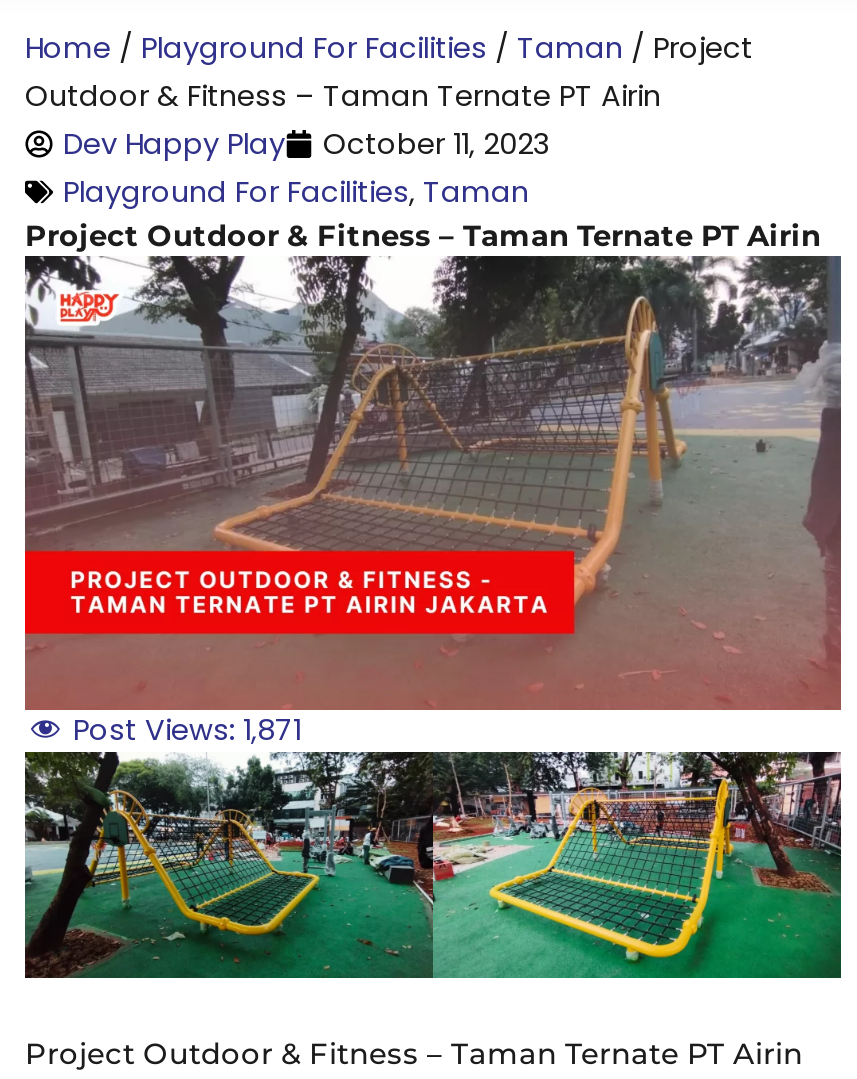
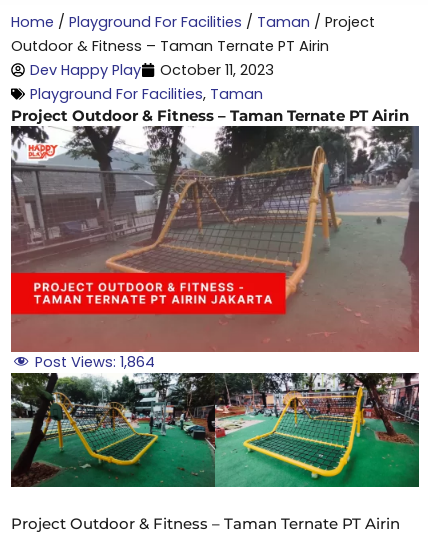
[73,710,301,750] Post Views: 1,871 -> [35,352,155,372] Post Views: 1,864

